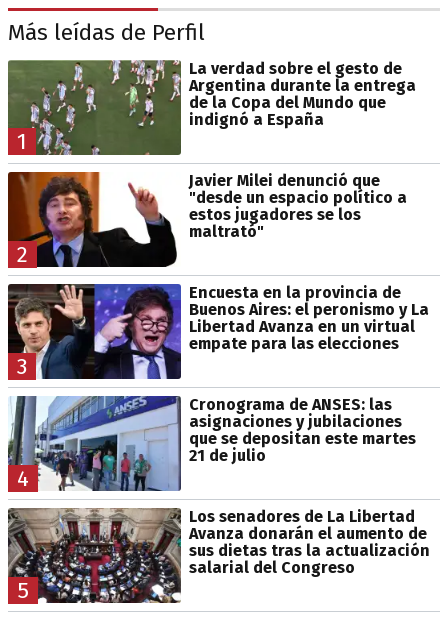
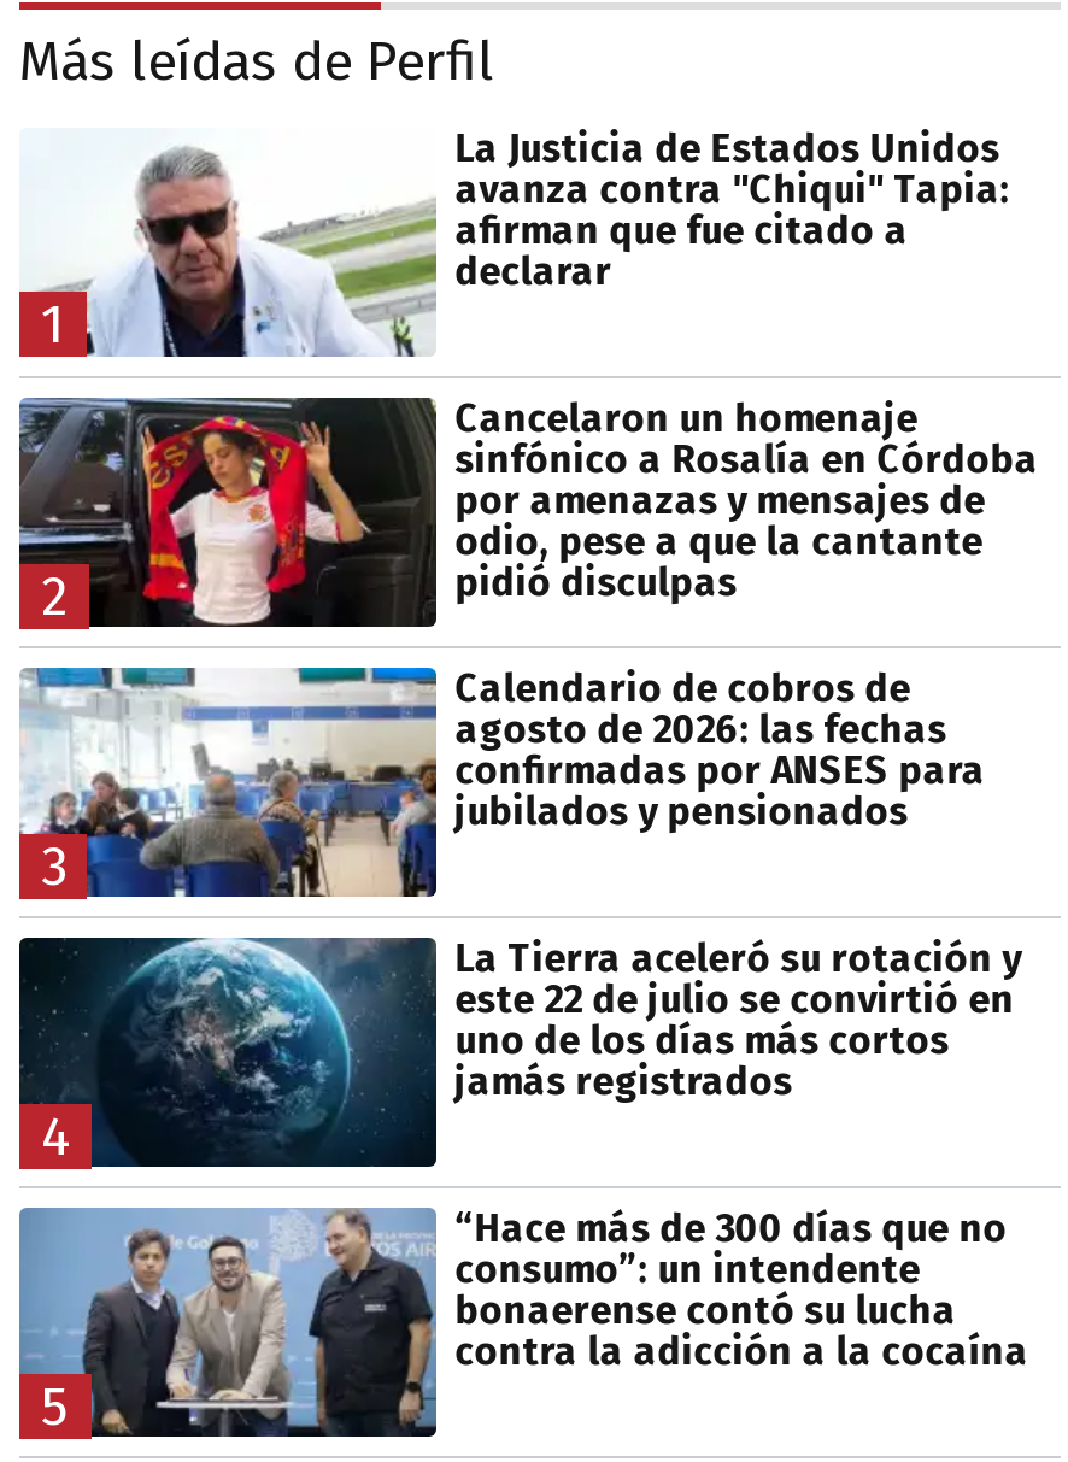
[7,59,416,156] [image] | La verdad sobre el gesto de | Argentina durante la entrega | de la Copa del Mundo que | indignó a España -> [19,126,1010,357] [image] | La Justicia de Estados Unidos | avanza contra "Chiqui" Tapia: | afirman que fue citado a | declarar
[7,171,407,268] [image] | Javier Milei denunció que | "desde un espacio político a | estos jugadores se los | maltrató" -> [17,395,1039,629] [image] | Cancelaron un homenaje | sinfónico a Rosalía en Córdoba | por amenazas y mensajes de | odio, pese a que la cantante | pidió disculpas
[7,283,429,380] [image] | Encuesta en la provincia de | Buenos Aires: el peronismo y La | Libertad Avanza en un virtual | empate para las elecciones -> [19,665,986,899] [image] | Calendario de cobros de | agosto de 2026: las fechas | confirmadas por ANSES para | jubilados y pensionados
[7,395,416,492] [image] | Cronograma de ANSES: las | asignaciones y jubilaciones | que se depositan este martes | 21 de julio -> [17,935,1022,1169] [image] | La Tierra aceleró su rotación y | este 22 de julio se convirtió en | uno de los días más cortos | jamás registrados
[7,507,430,604] [image] | Los senadores de La Libertad | Avanza donarán el aumento de | sus dietas tras la actualización | salarial del Congreso -> [17,1205,1029,1439] [image] | “Hace más de 300 días que no | consumo”: un intendente | bonaerense contó su lucha | contra la adicción a la cocaína

